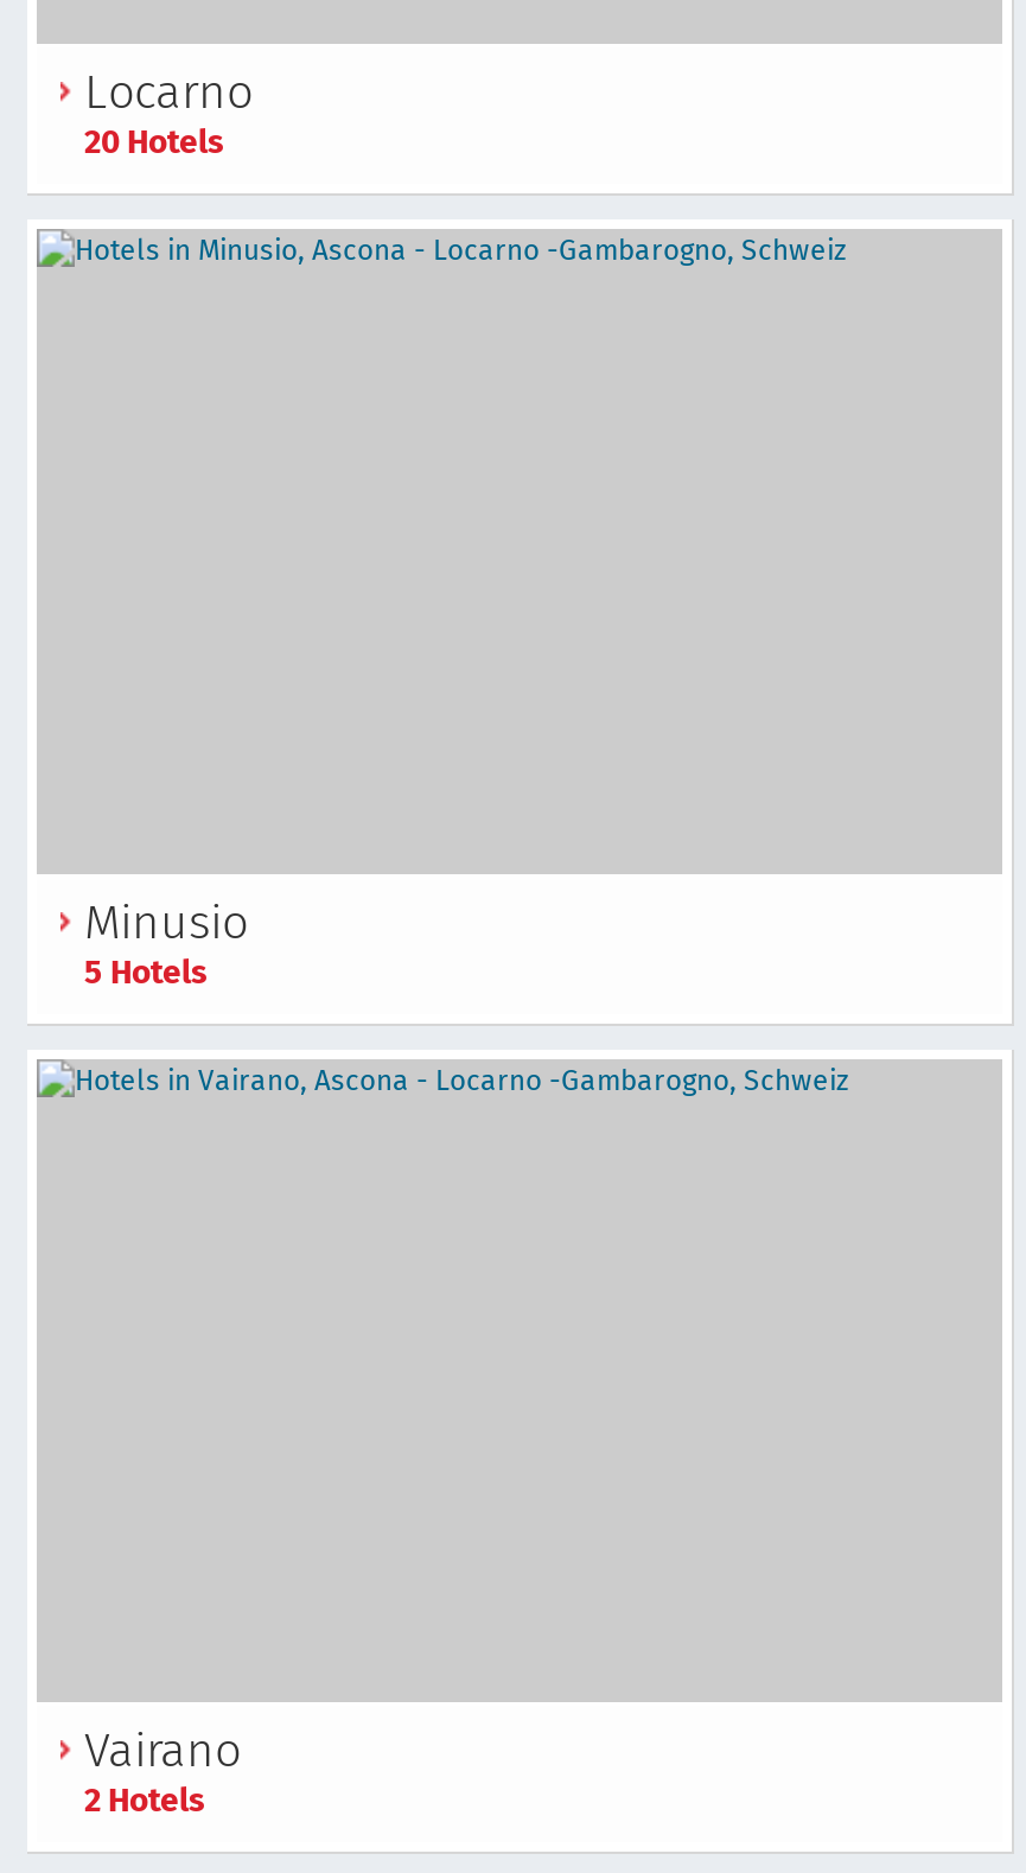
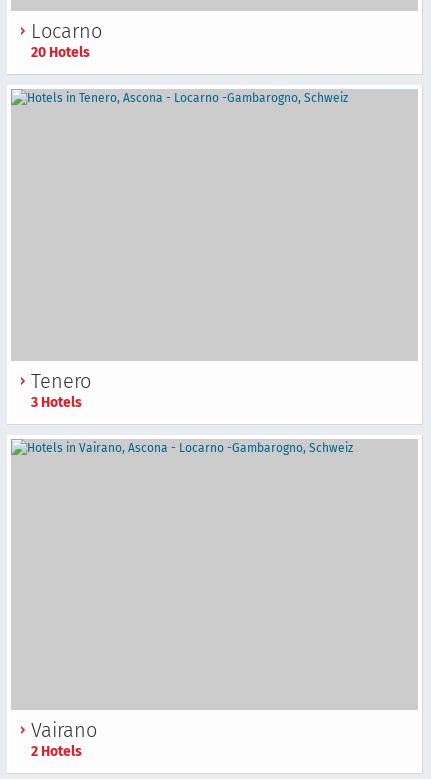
[84,893,248,992] Minusio | 5 Hotels -> [31,369,91,411] Tenero | 3 Hotels

